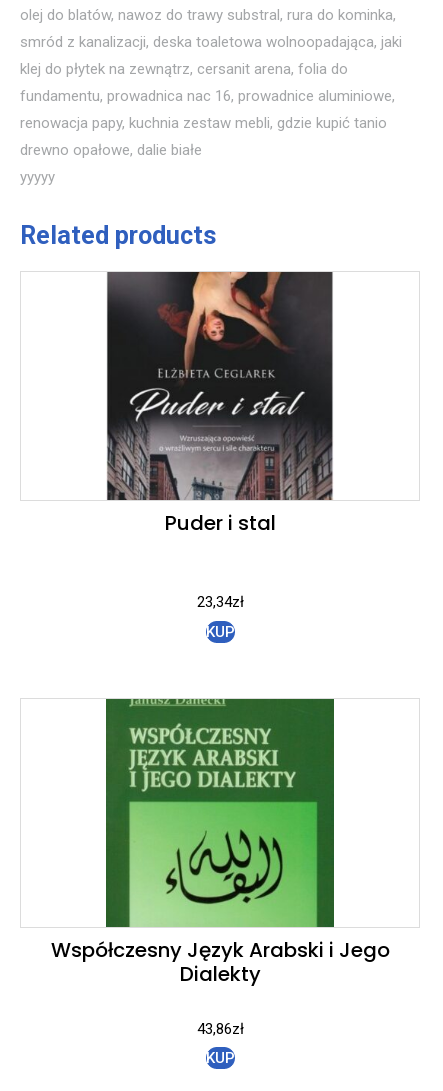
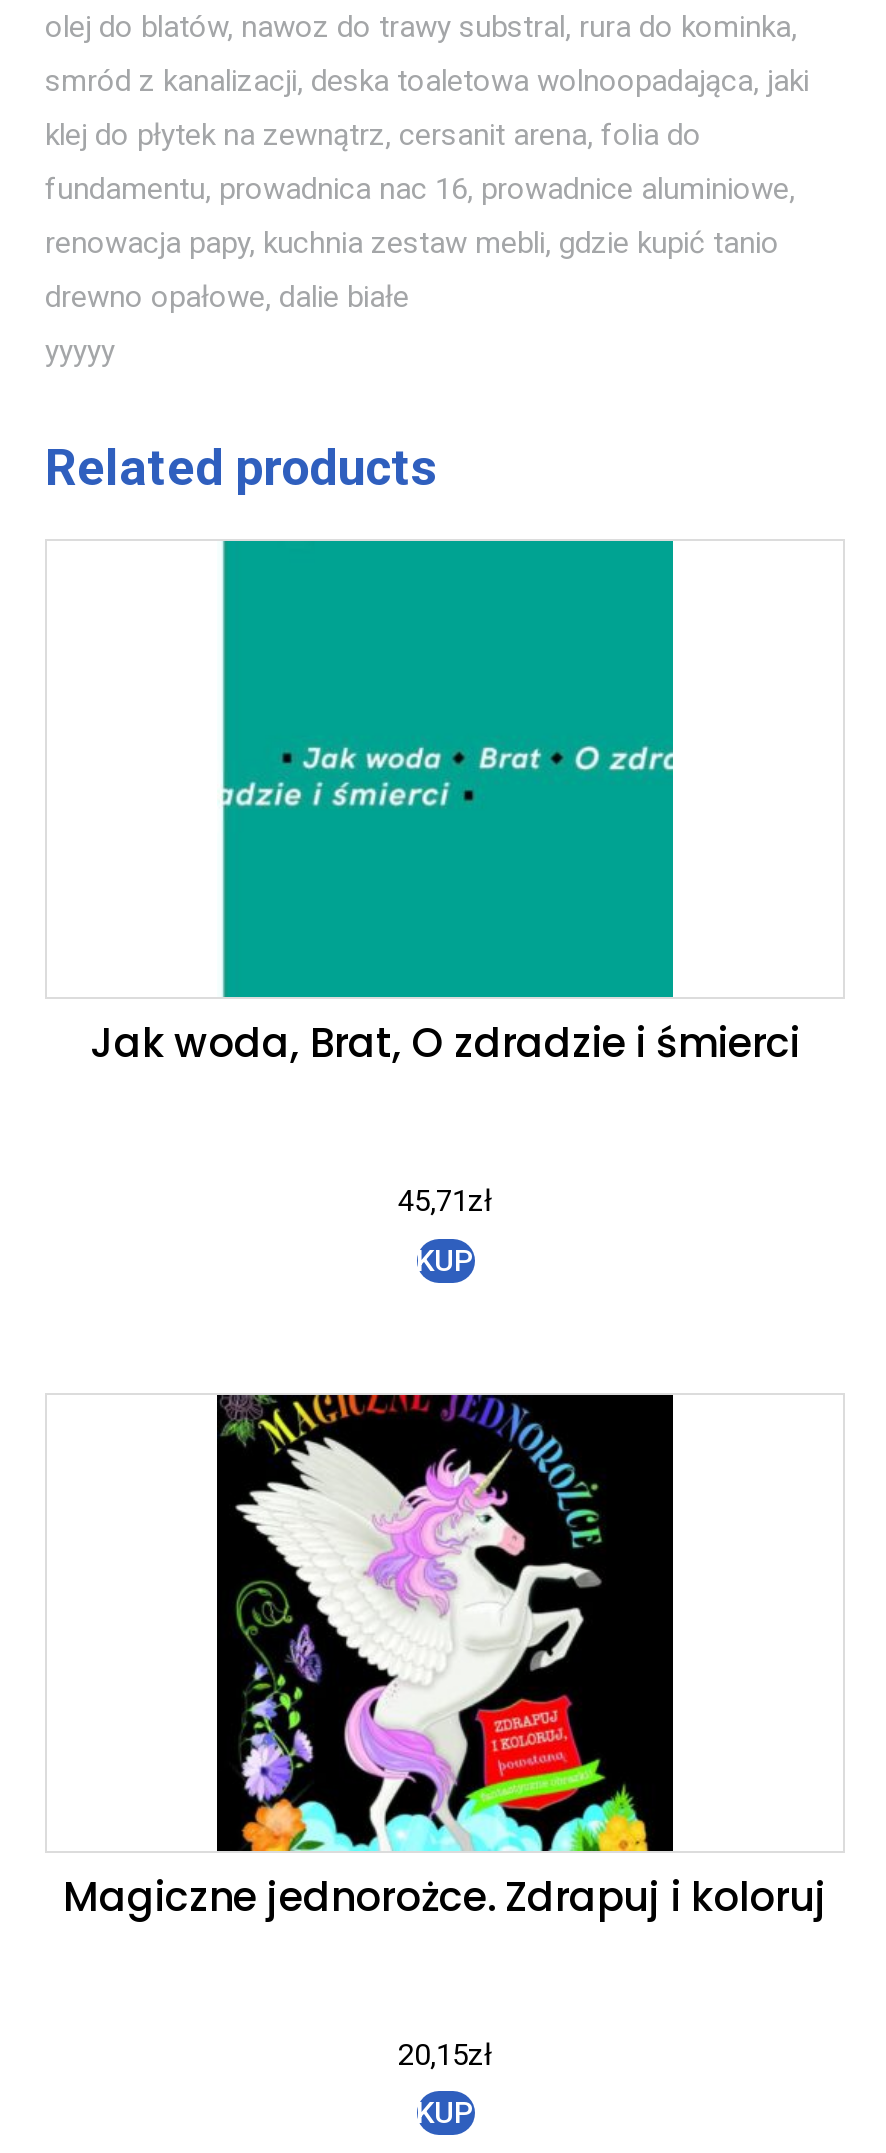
[106,271,334,537] [image] | Puder i stal -> [90,539,800,1071] [image] | Jak woda, Brat, O zdradzie i śmierci
[196,593,243,611] 23,34zł -> [398,1183,492,1219] 45,71zł
[50,698,389,988] [image] | Współczesny Język Arabski i Jego | Dialekty -> [63,1393,827,1925] [image] | Magiczne jednorożce. Zdrapuj i koloruj
[196,1020,243,1038] 43,86zł -> [398,2037,492,2073] 20,15zł

